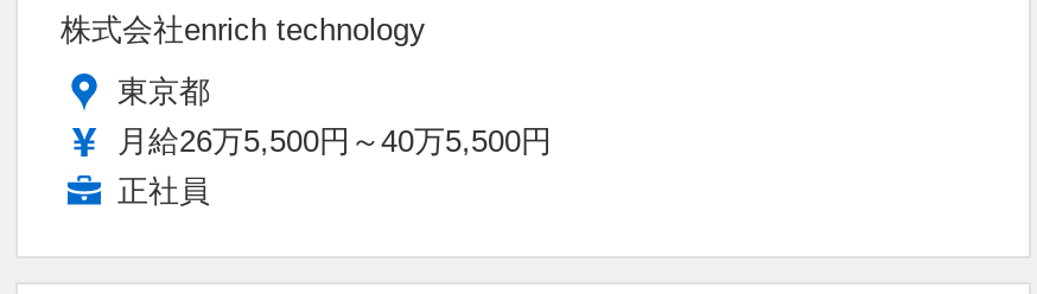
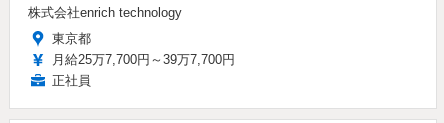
[117,122,552,158] 月給26万5,500円～40万5,500円 -> [52,52,235,67] 月給25万7,700円～39万7,700円

